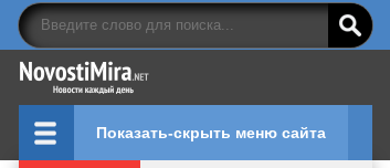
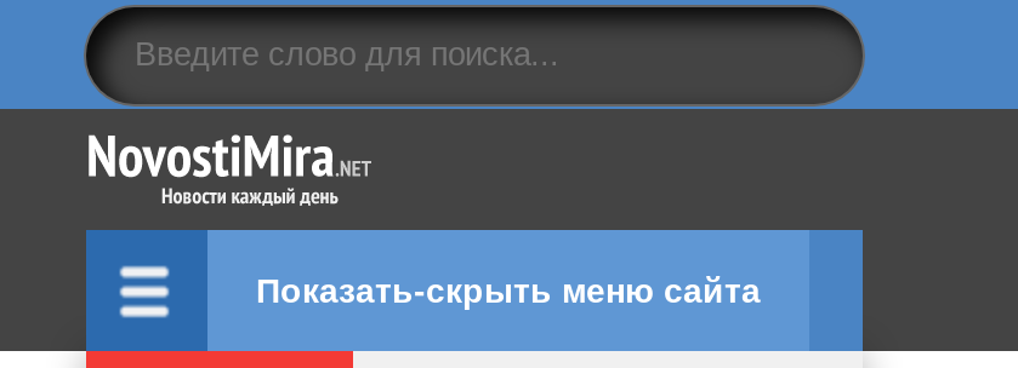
[328,9,372,48] [image] -> [768,15,860,102] [image]

